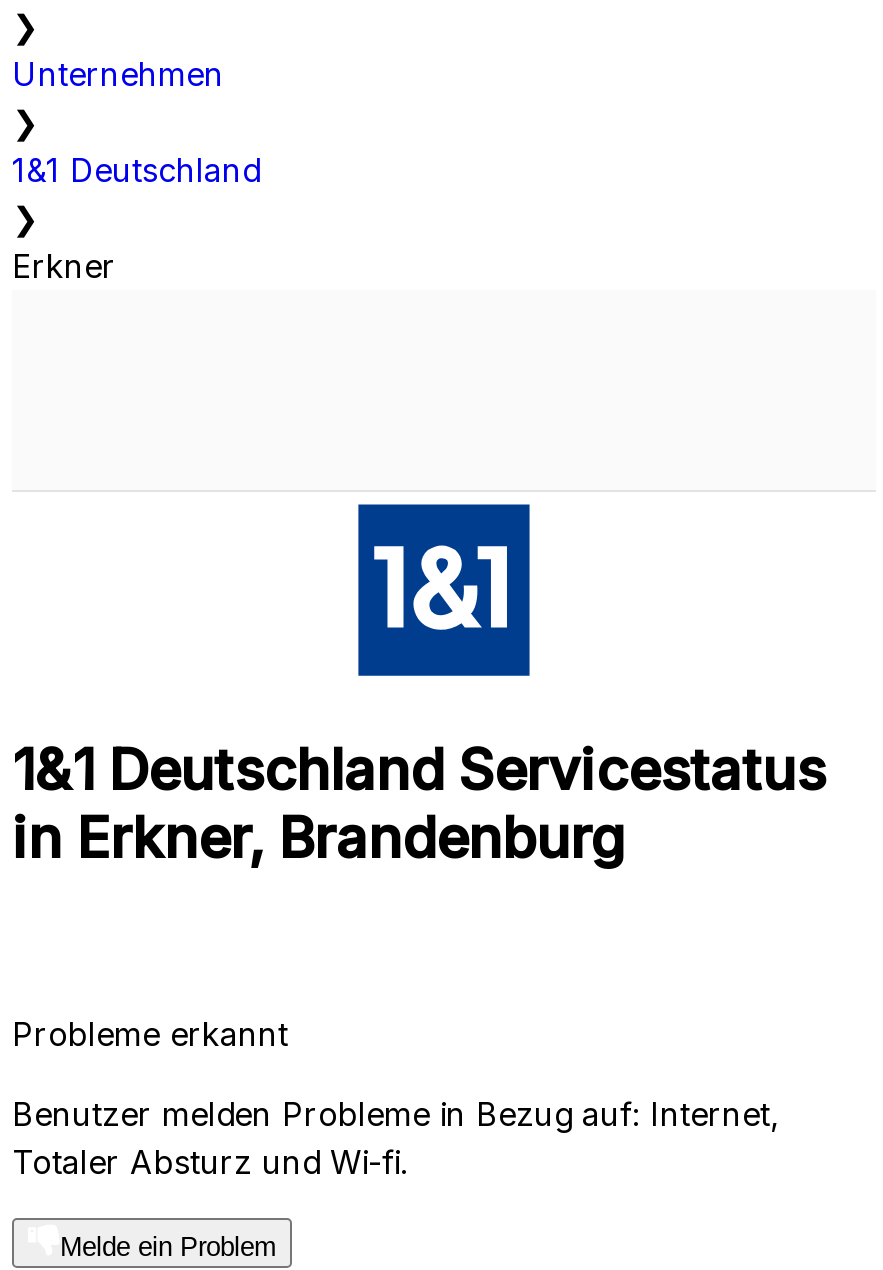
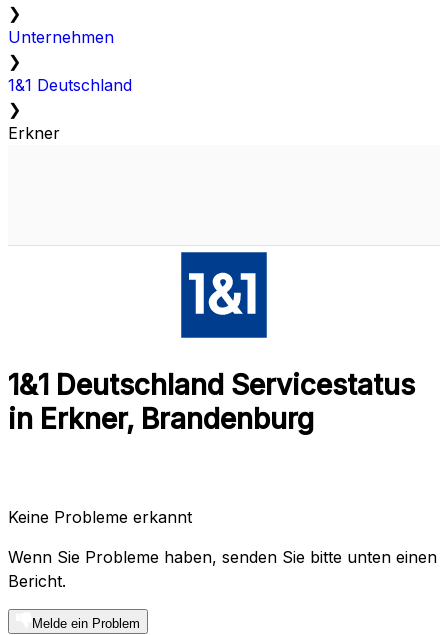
[12,1015,288,1055] Probleme erkannt -> [8,507,192,527] Keine Probleme erkannt
[12,1095,780,1183] Benutzer melden Probleme in Bezug auf: Internet, | Totaler Absturz und Wi-fi. -> [8,547,437,591] Wenn Sie Probleme haben, senden Sie bitte unten einen | Bericht.

